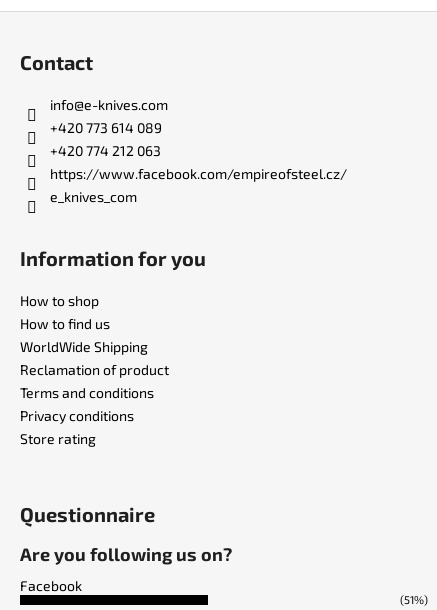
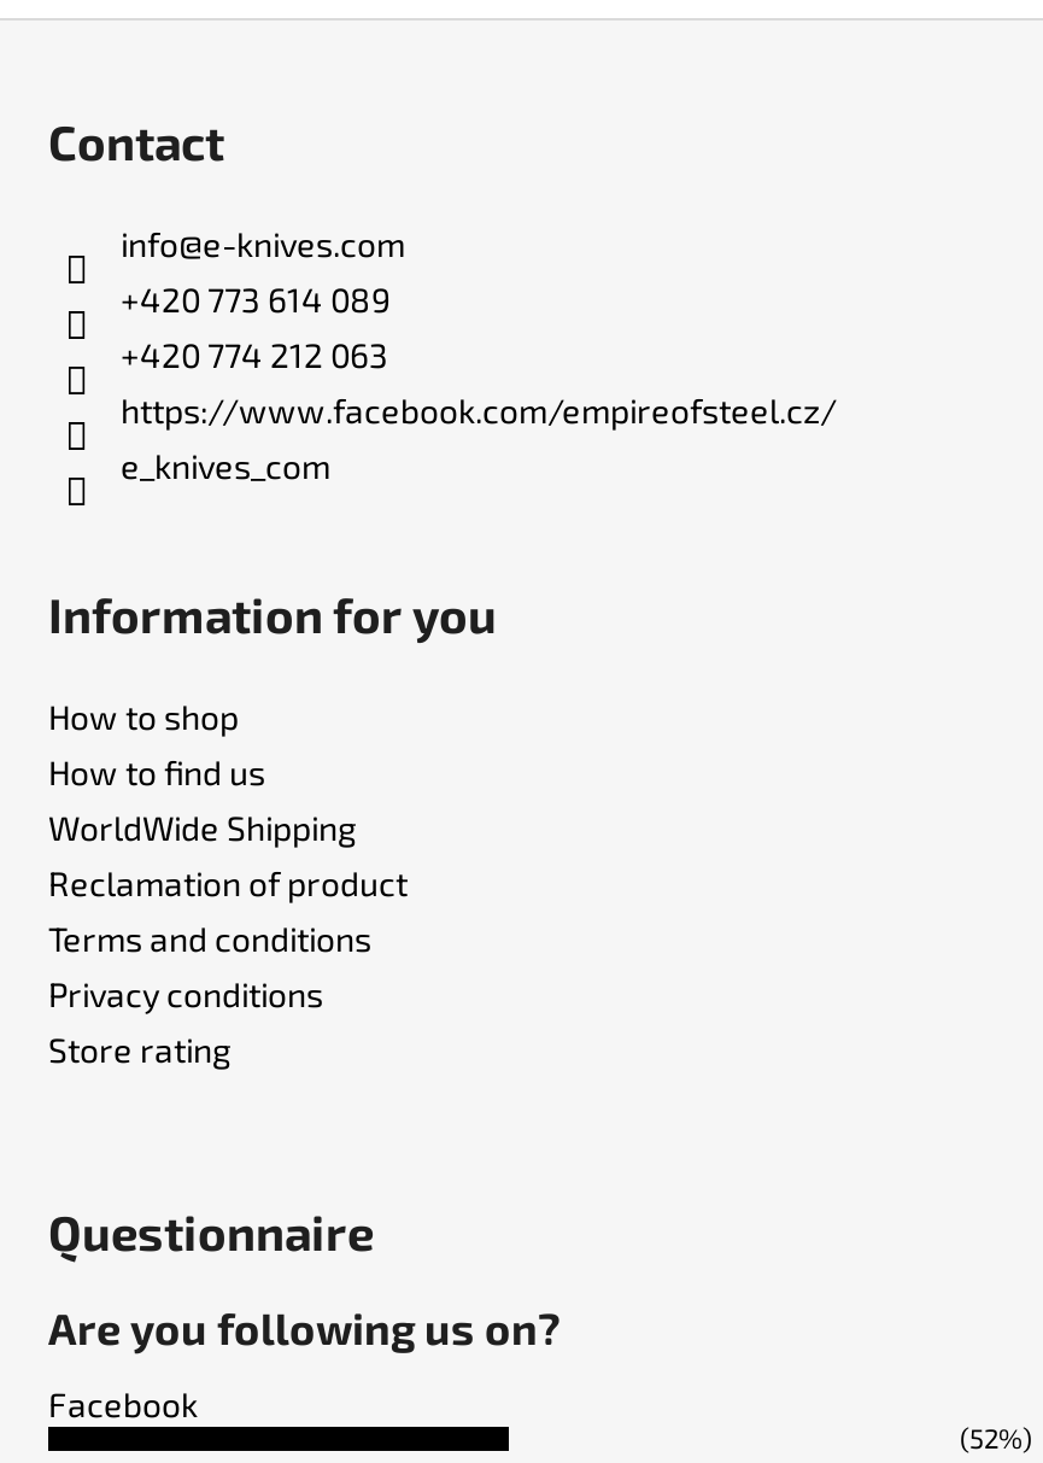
[400,592,428,605] (51%) -> [960,1421,1032,1452] (52%)

